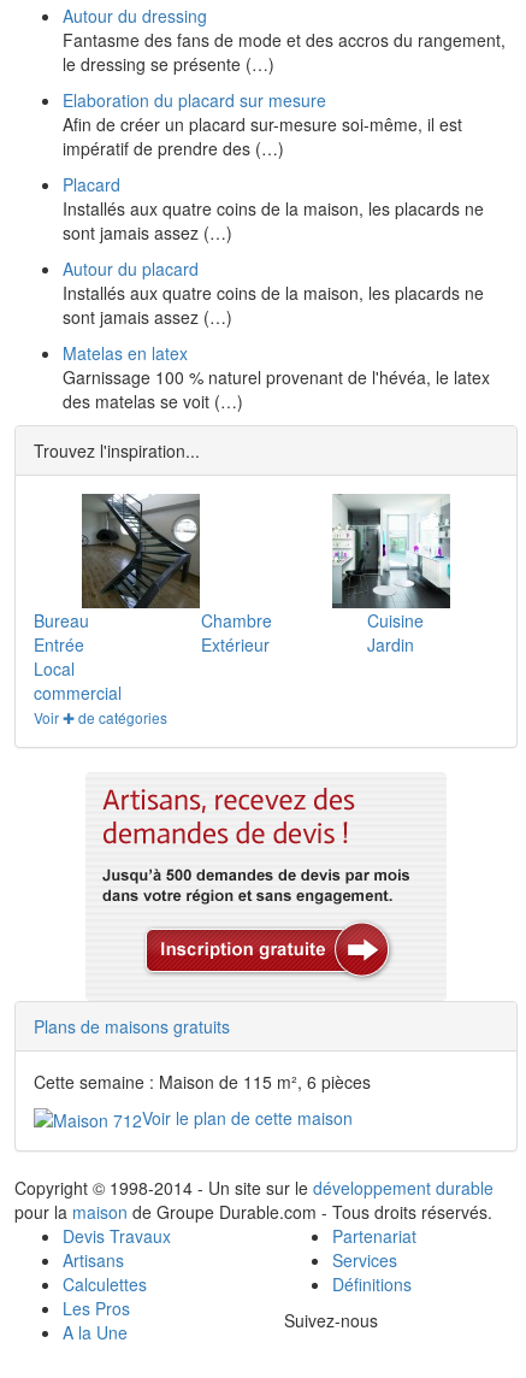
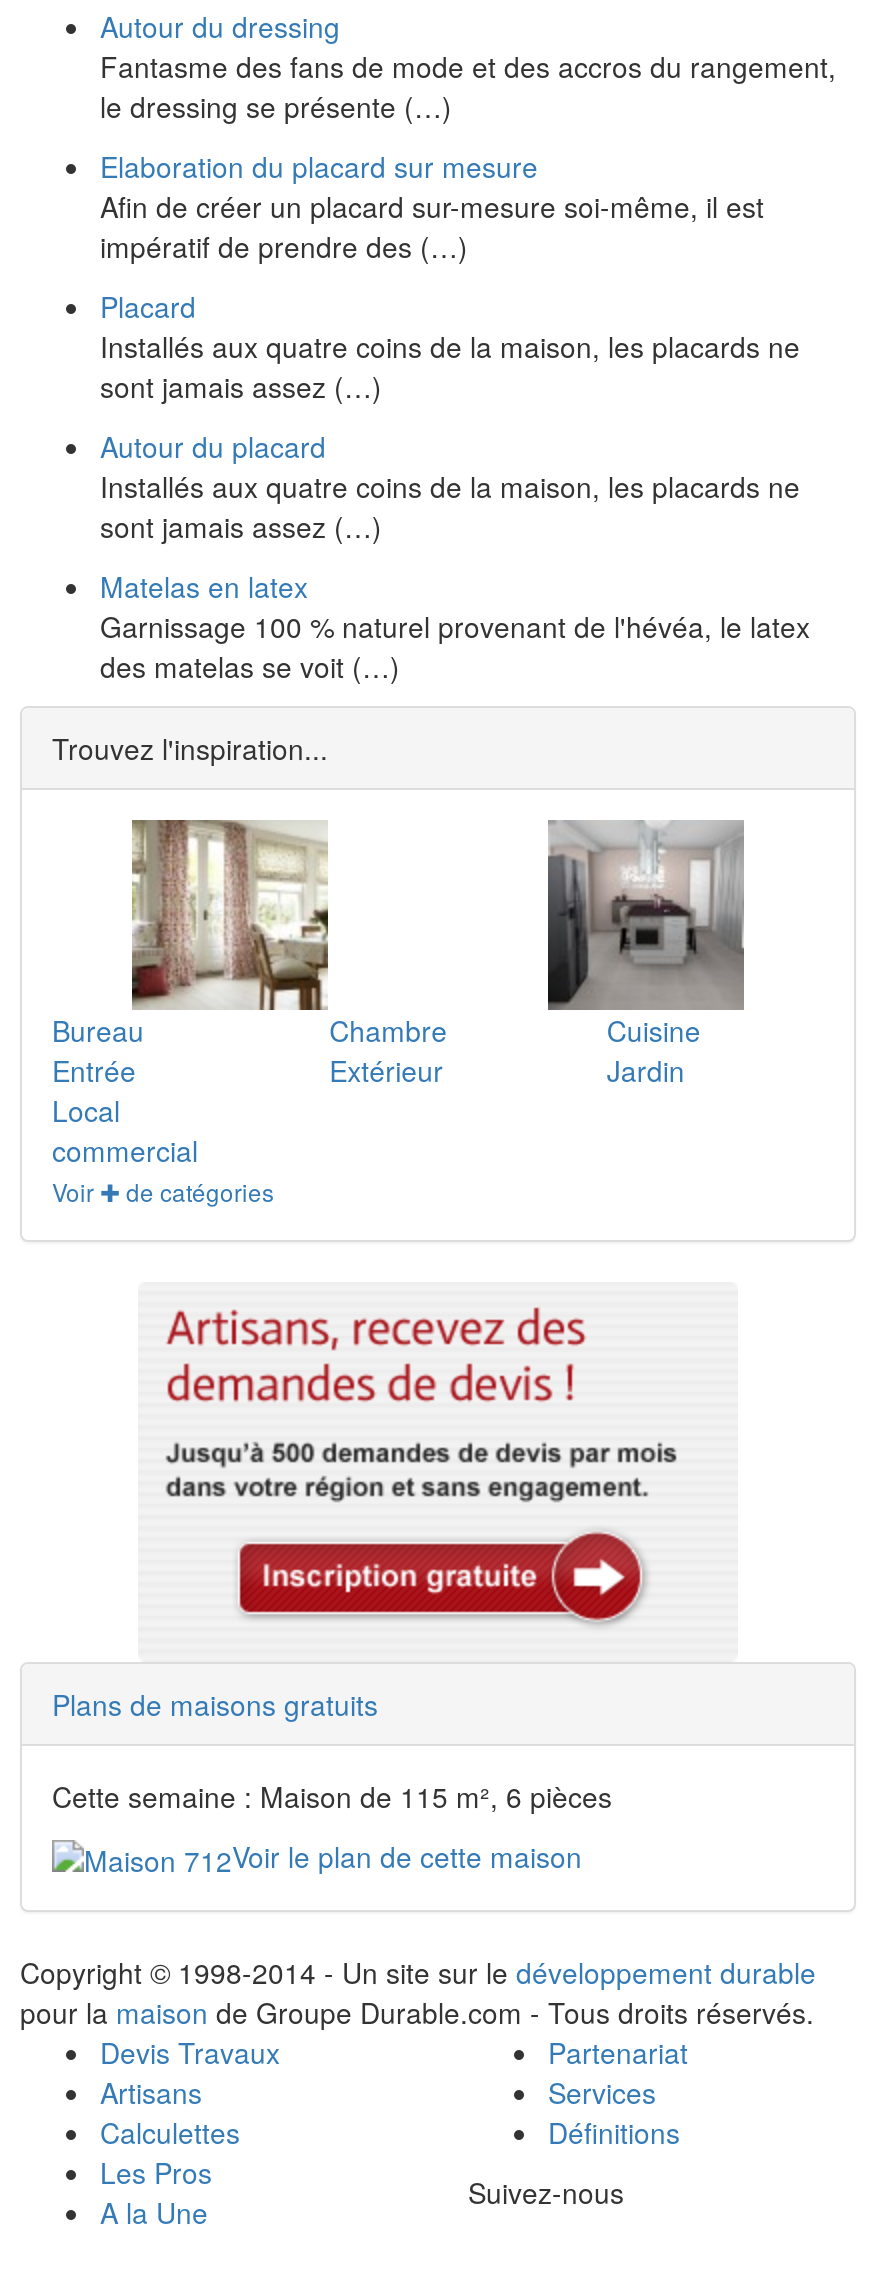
[81,494,201,609] [image] -> [130,818,328,1010] [image]
[331,496,451,608] [image] -> [546,822,746,1010] [image]

